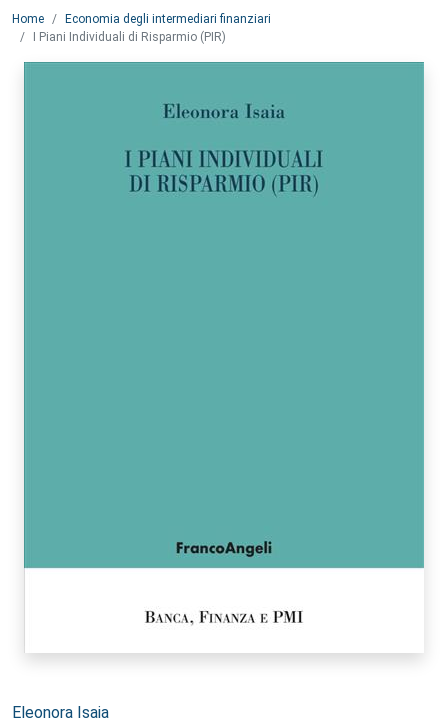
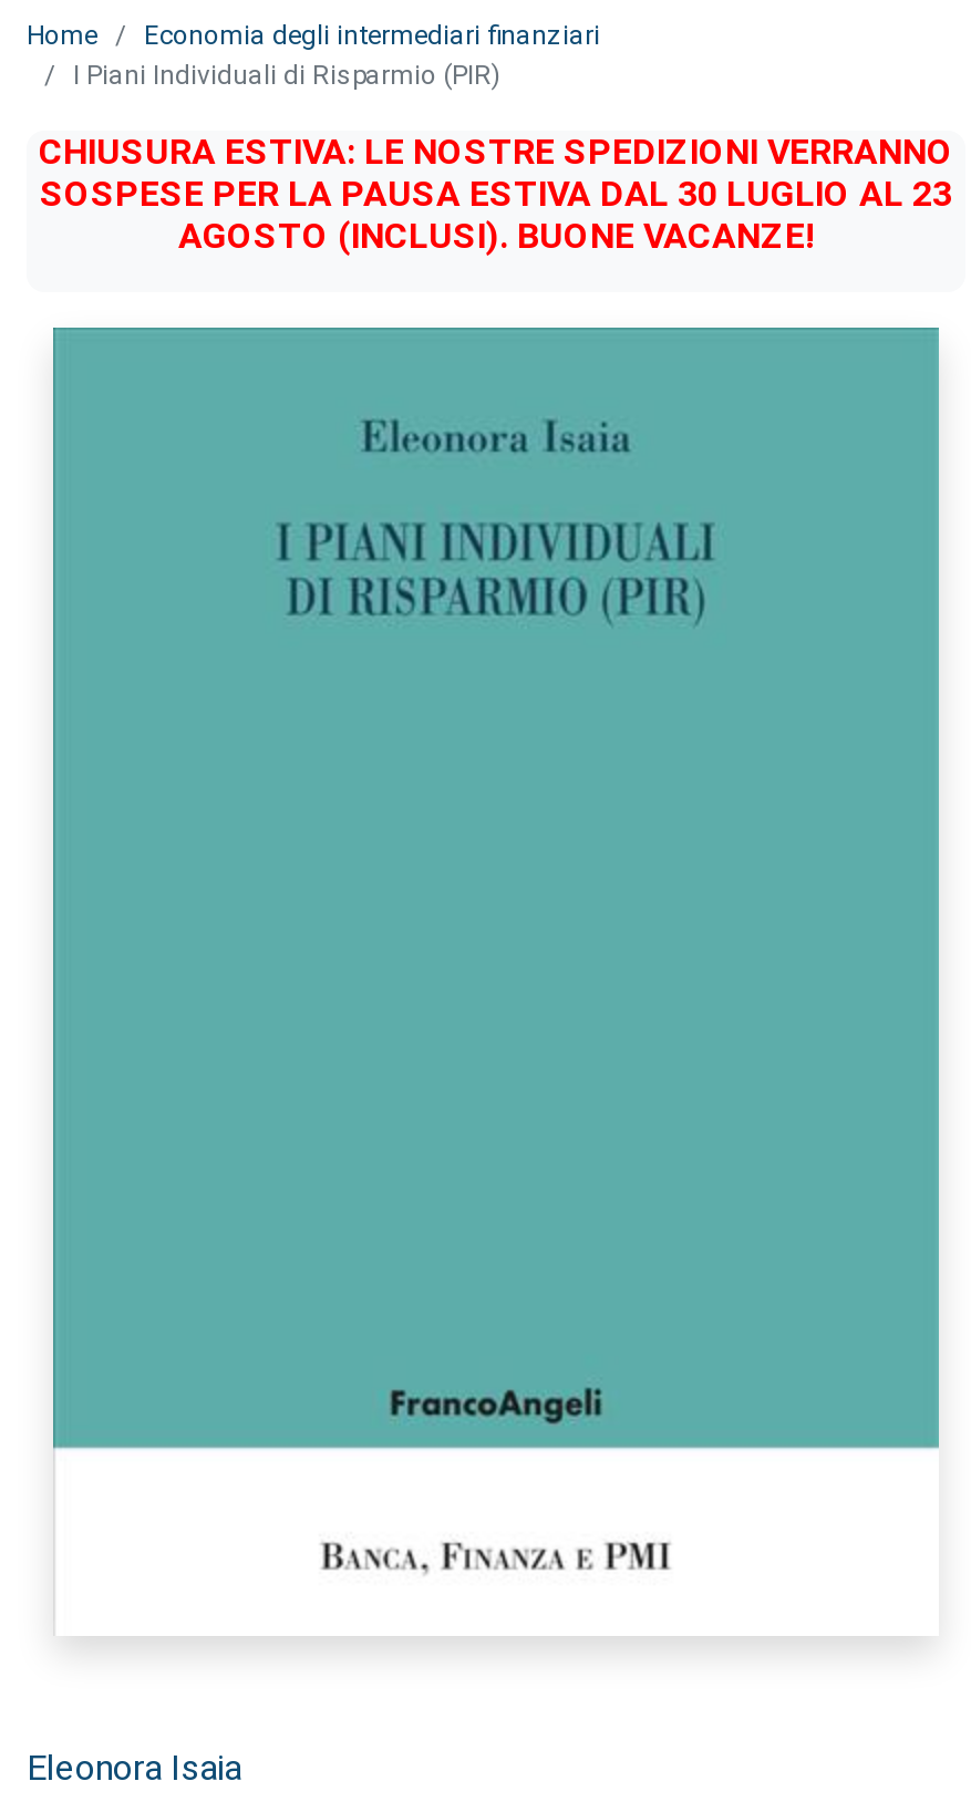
none -> [39,131,953,257] CHIUSURA ESTIVA: LE NOSTRE SPEDIZIONI VERRANNO | SOSPESE PER LA PAUSA ESTIVA DAL 30 LUGLIO AL 23 | AGOSTO (INCLUSI). BUONE VACANZE!

